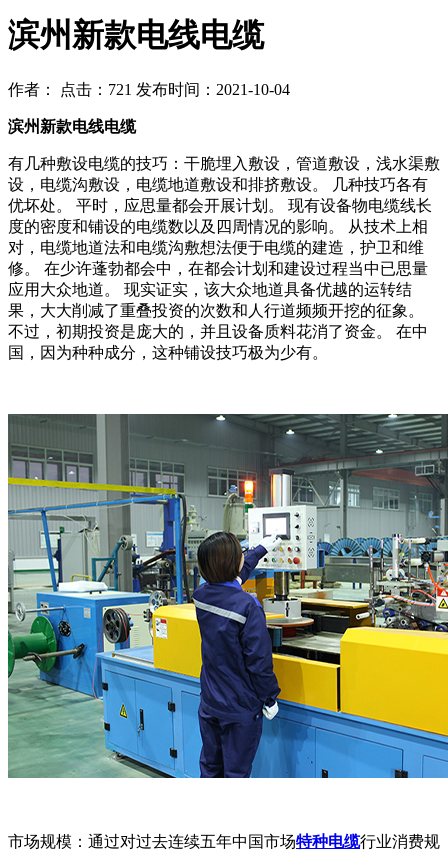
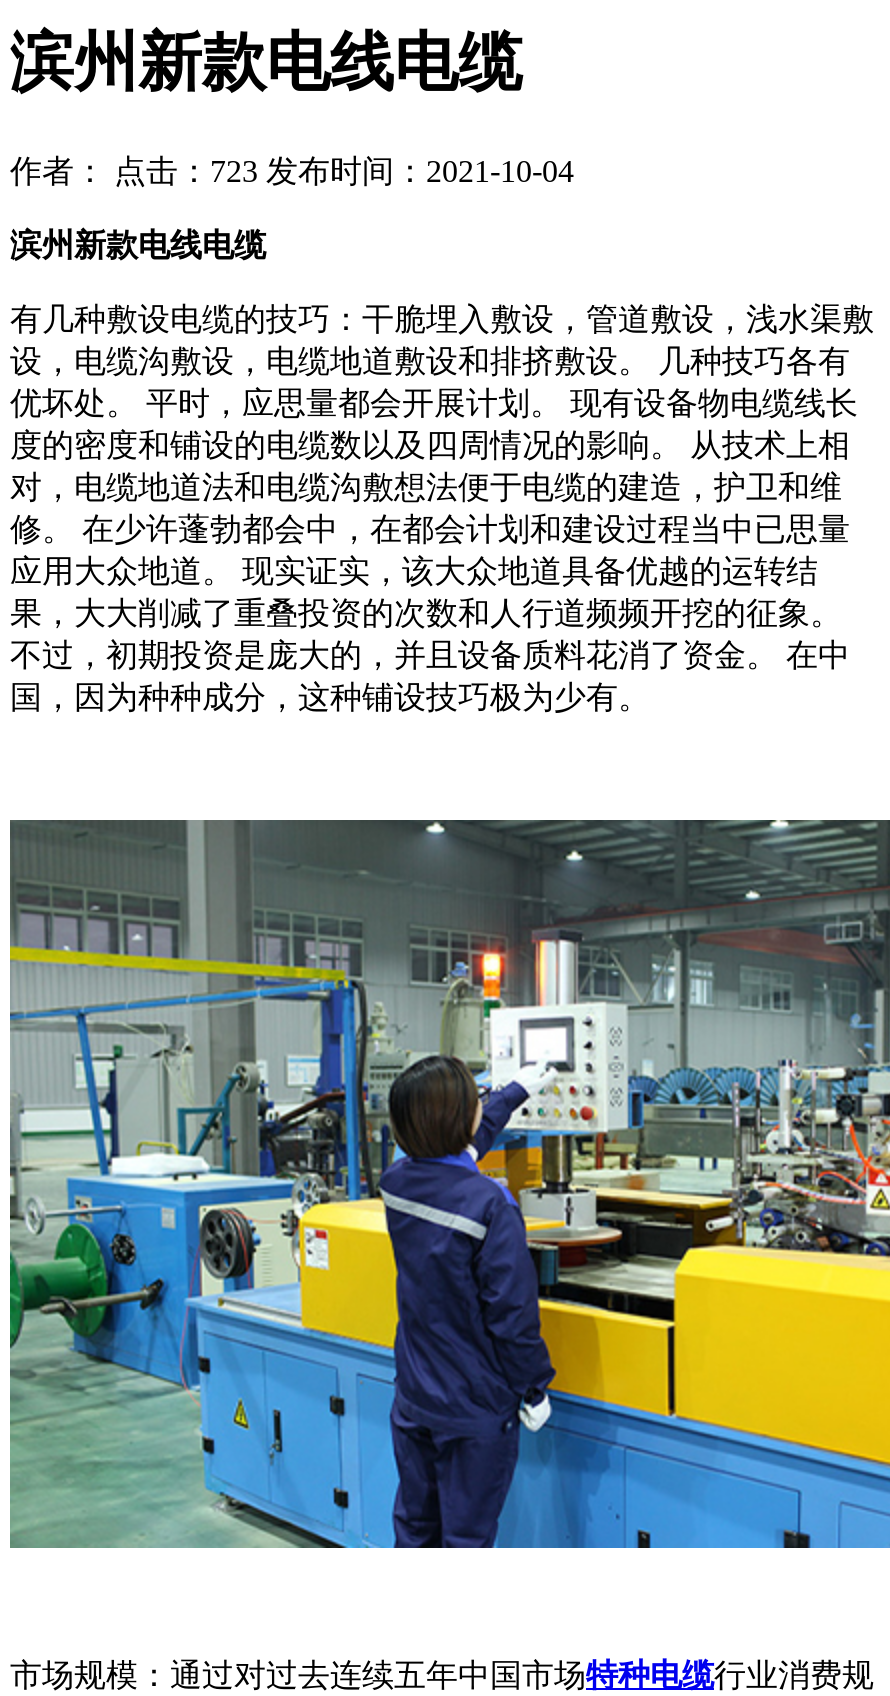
[8,81,290,98] 作者： 点击：721 发布时间：2021-10-04 -> [10,154,574,188] 作者： 点击：723 发布时间：2021-10-04

